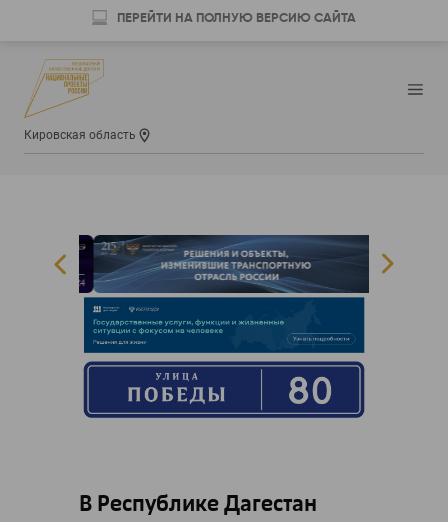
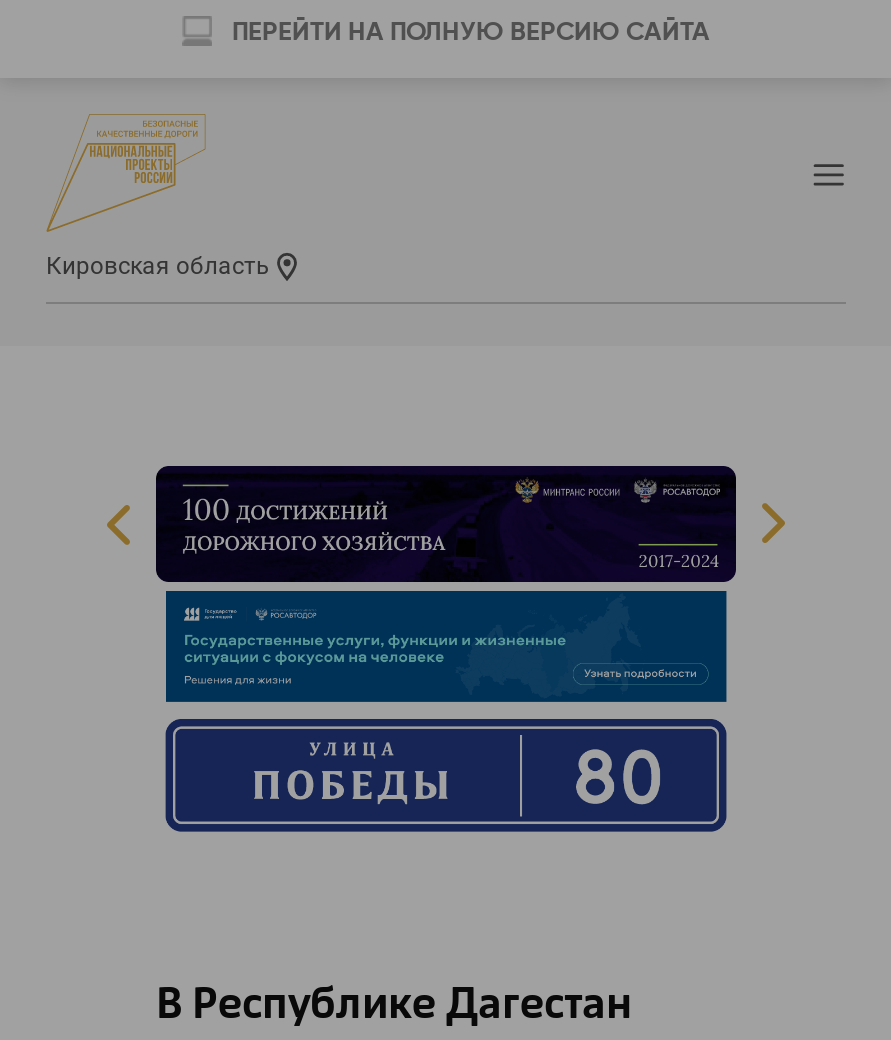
[79,234,369,294] [image] -> [156,464,736,584] [image]

